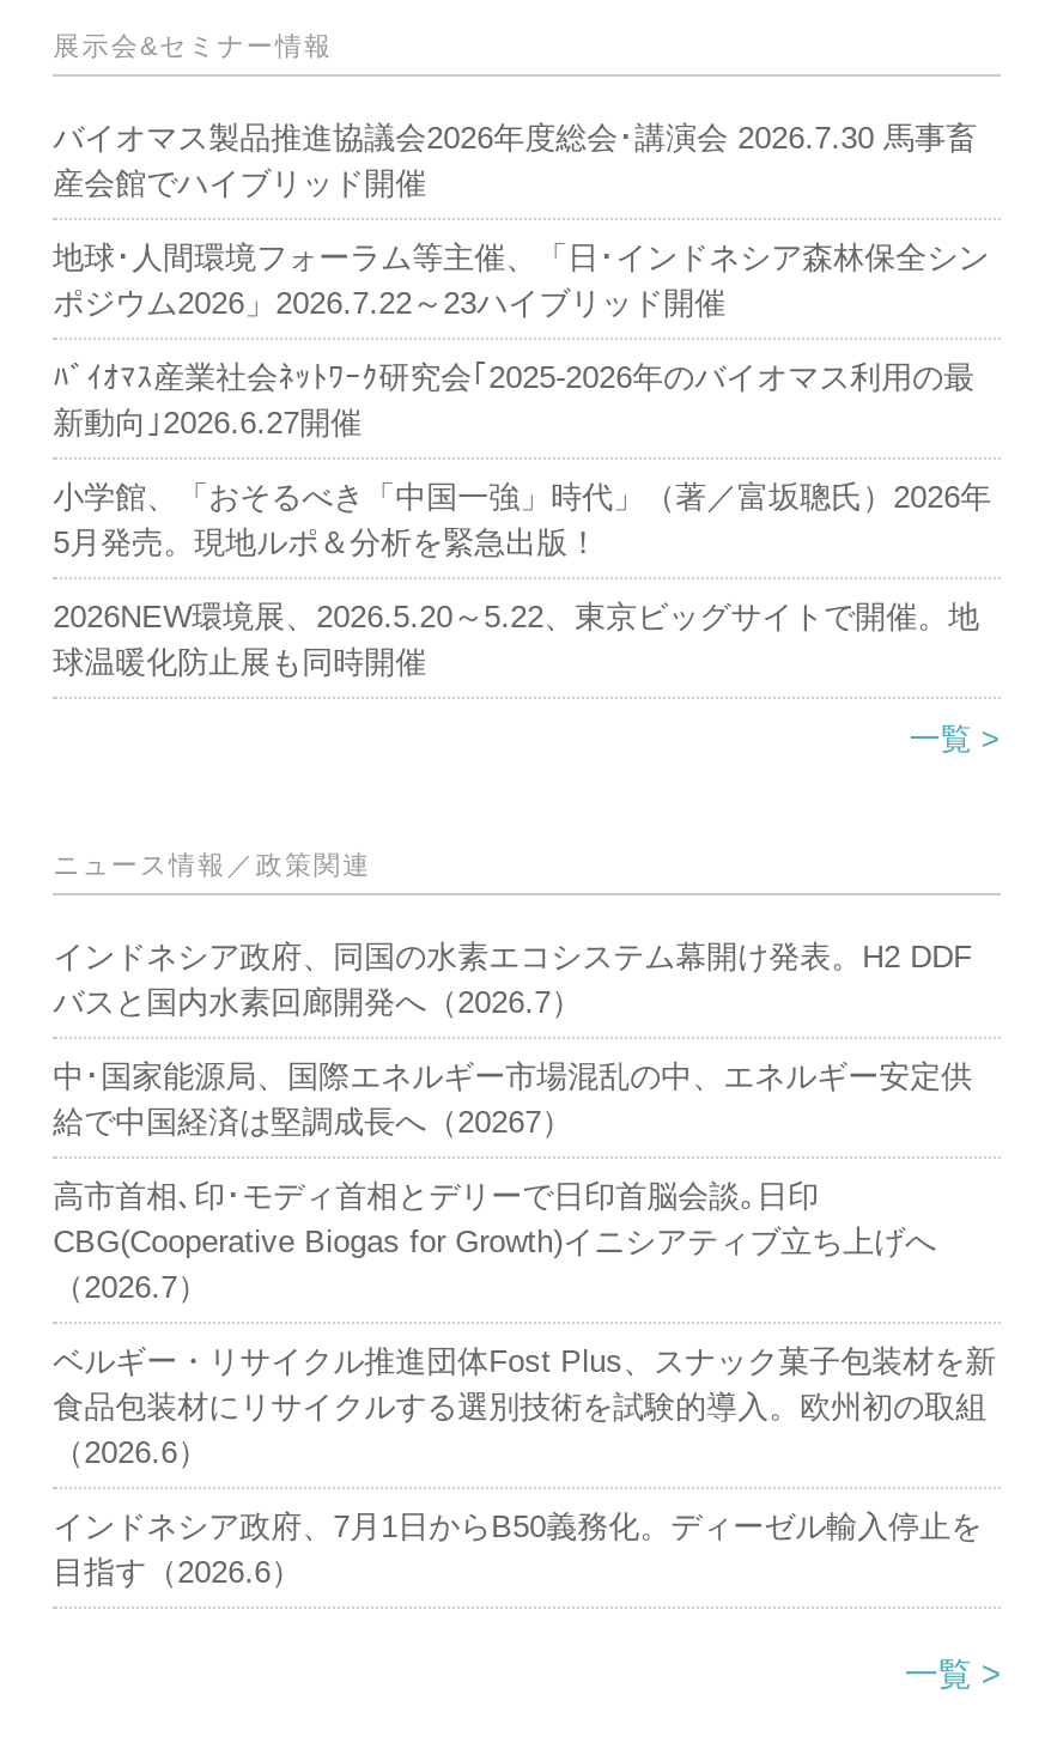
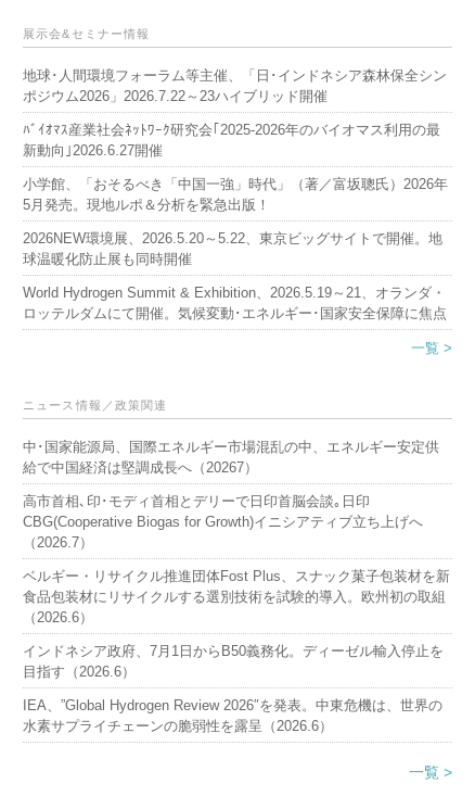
[53,121,977,202] バイオマス製品推進協議会2026年度総会･講演会 2026.7.30 馬事畜 | 産会館でハイブリッド開催 -> none
moved [53,240,992,681] -> [23,68,448,268]: 地球･人間環境フォーラム等主催、「日･インドネシア森林保全シン | ポジウム2026」2026.7.22～23ハイブリッド開催 | 新動向｣2026.6.27開催 | 小学館、「おそるべき「中国一強」時代」（著／富坂聰氏）2026年 | 5月発売。現地ルポ＆分析を緊急出版！ | 2026NEW環境展、2026.5.20～5.22、東京ビッグサイトで開催。地 | 球温暖化防止展も同時開催
none -> [23,285,447,322] World Hydrogen Summit & Exhibition、2026.5.19～21、オランダ・ | ロッテルダムにて開催。気候変動･エネルギー･国家安全保障に焦点
[53,940,972,1021] インドネシア政府、同国の水素エコシステム幕開け発表。H2 DDF | バスと国内水素回廊開発へ（2026.7） -> none
moved [53,1059,996,1591] -> [23,439,450,680]: 中･国家能源局、国際エネルギー市場混乱の中、エネルギー安定供 | 給で中国経済は堅調成長へ（20267） | 高市首相､印･モディ首相とデリーで日印首脳会談｡日印 | ... | インドネシア政府、7月1日からB50義務化。ディーゼル輸入停止を | 目指す（2026.6）
none -> [23,698,443,735] IEA、”Global Hydrogen Review 2026″を発表。中東危機は、世界の | 水素サプライチェーンの脆弱性を露呈（2026.6）

